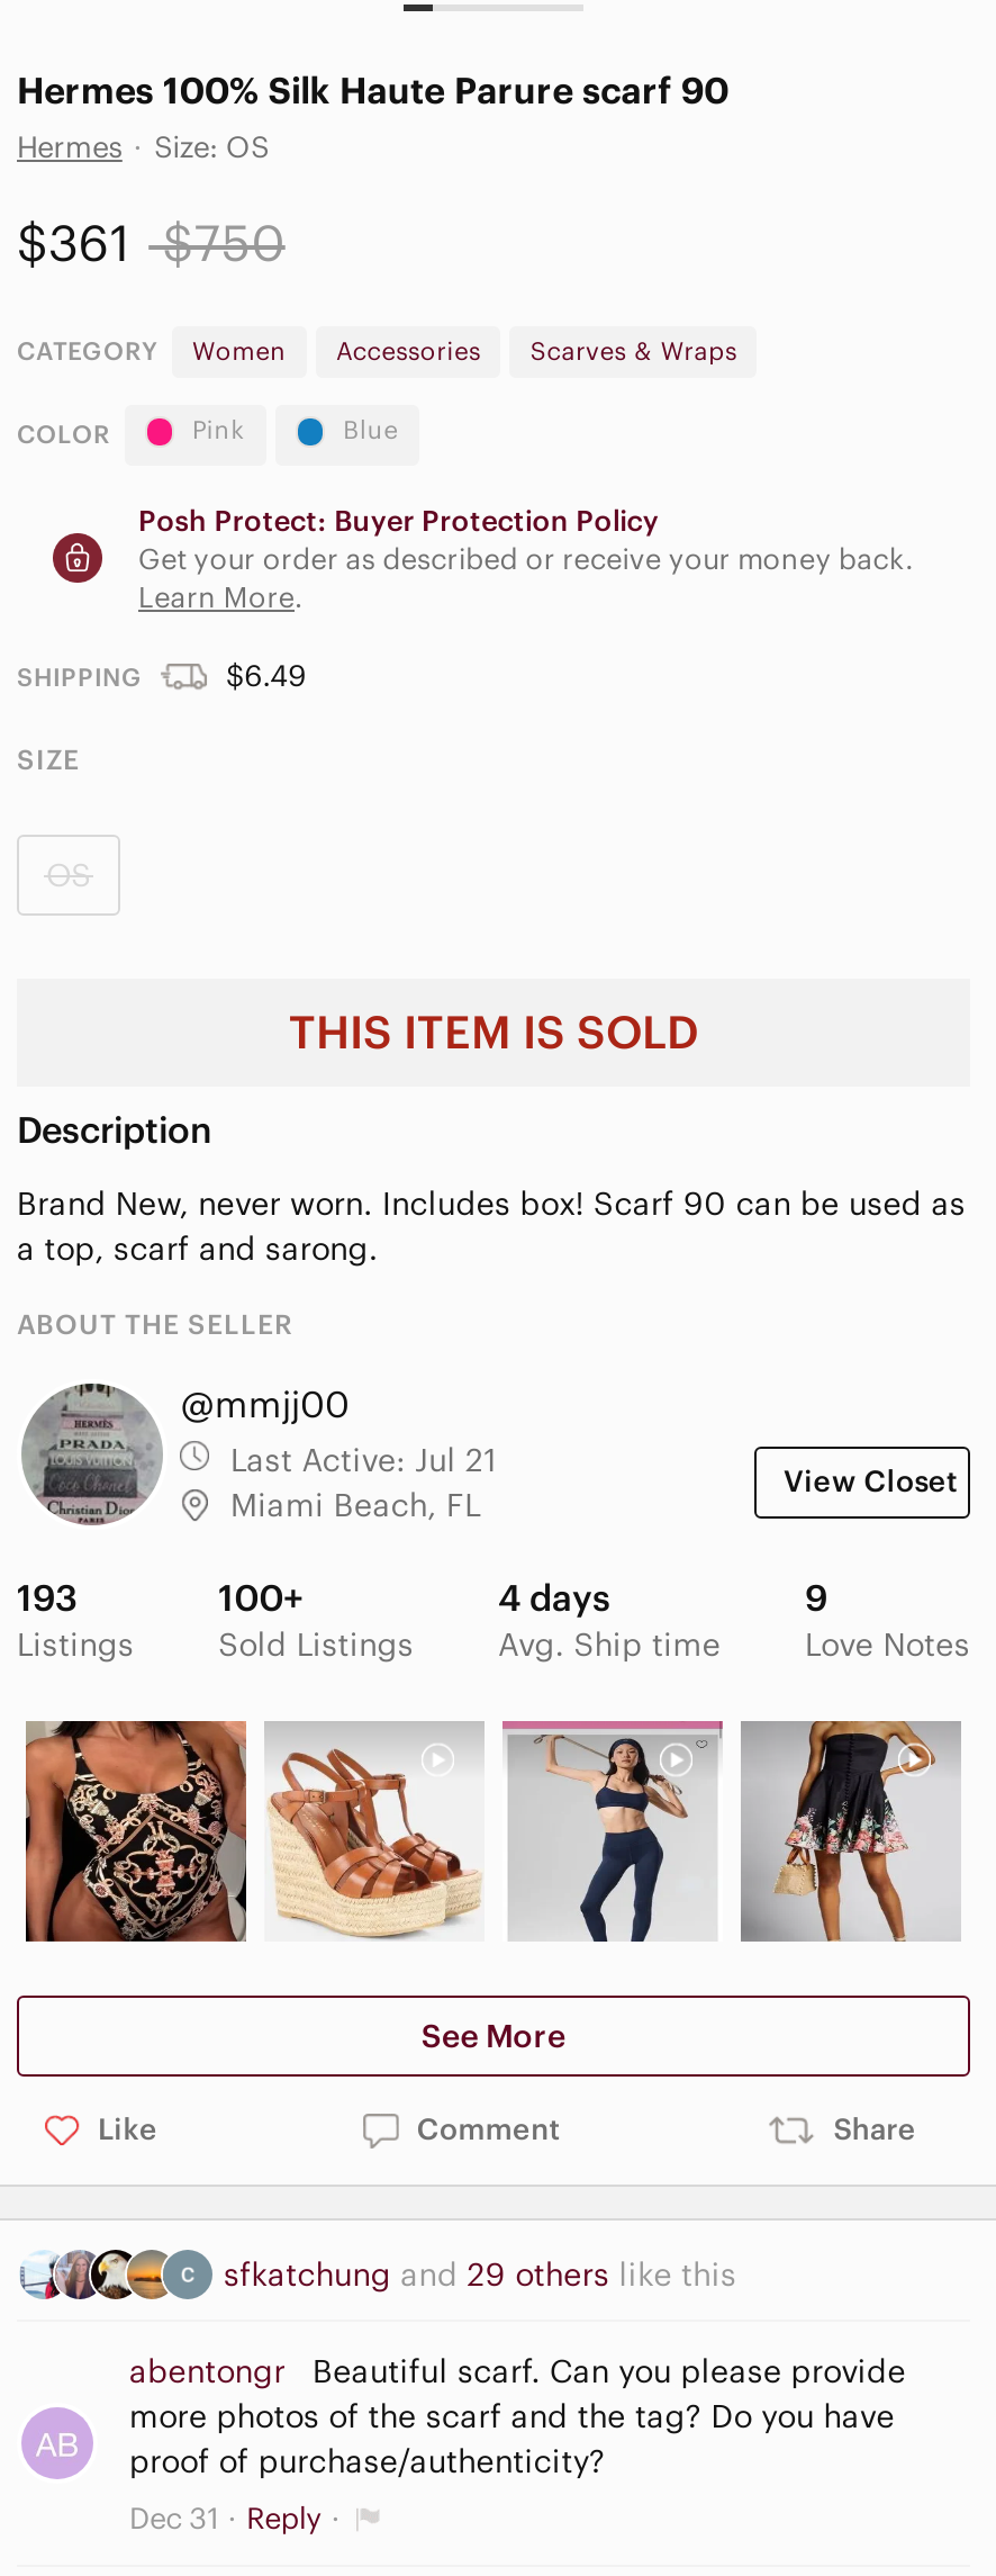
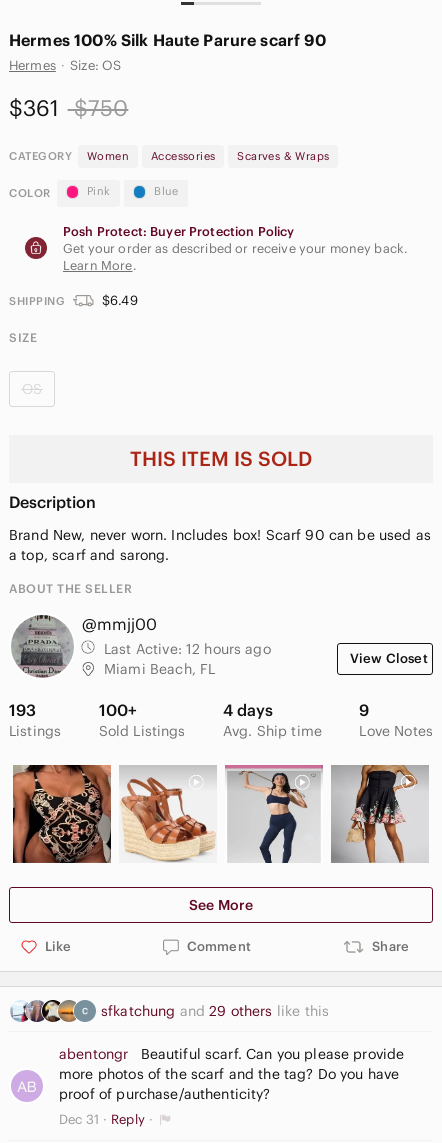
[230,1439,498,1479] Last Active: Jul 21 -> [104,640,271,658] Last Active: 12 hours ago

